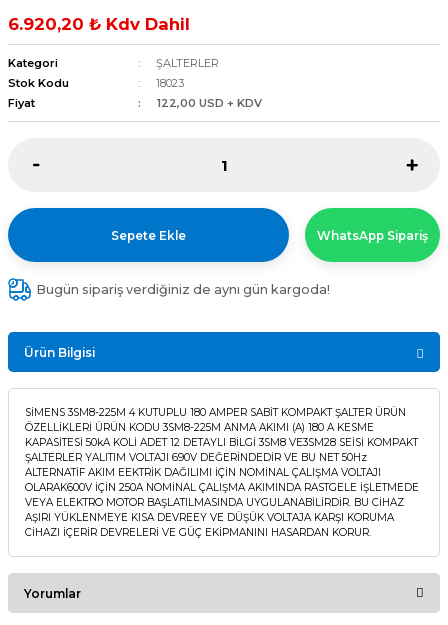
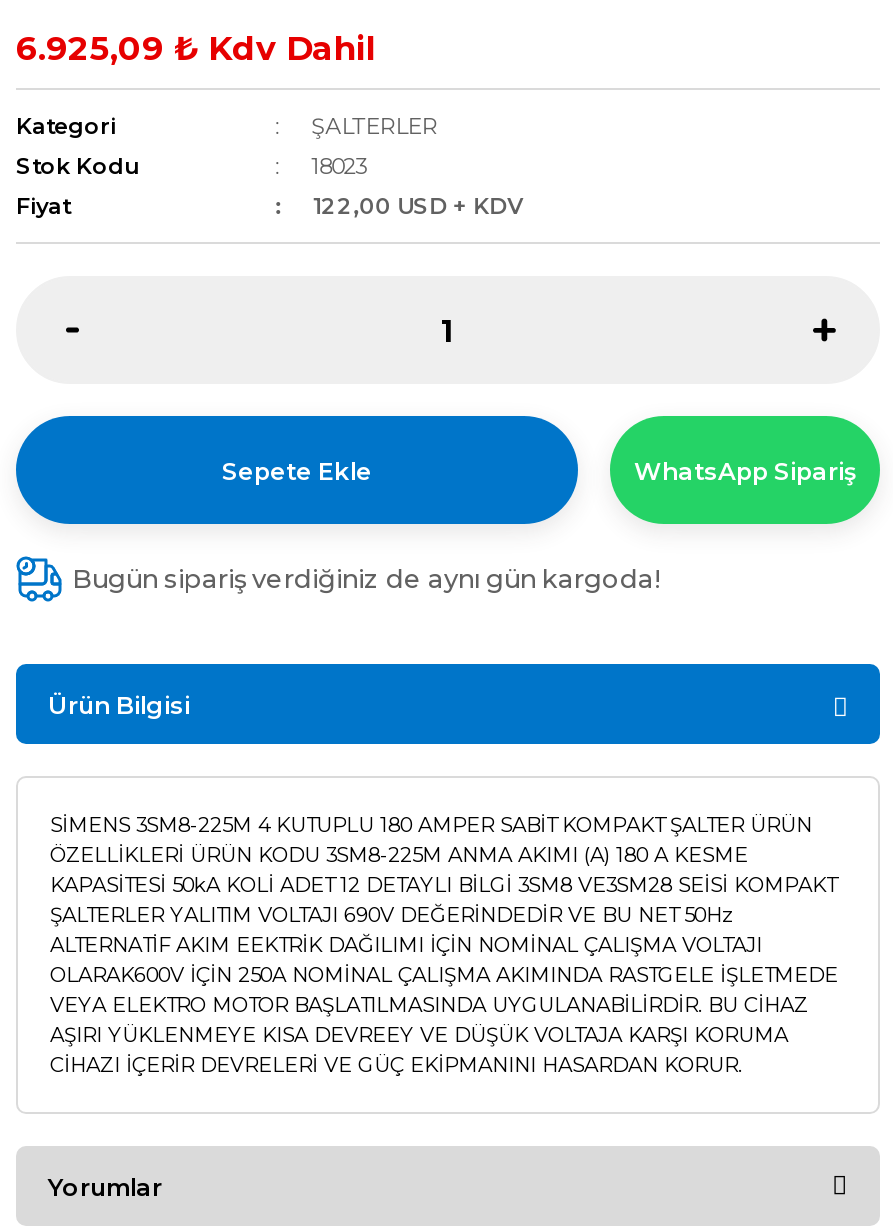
[8,14,190,34] 6.920,20 ₺ Kdv Dahil -> [16,28,376,68] 6.925,09 ₺ Kdv Dahil

